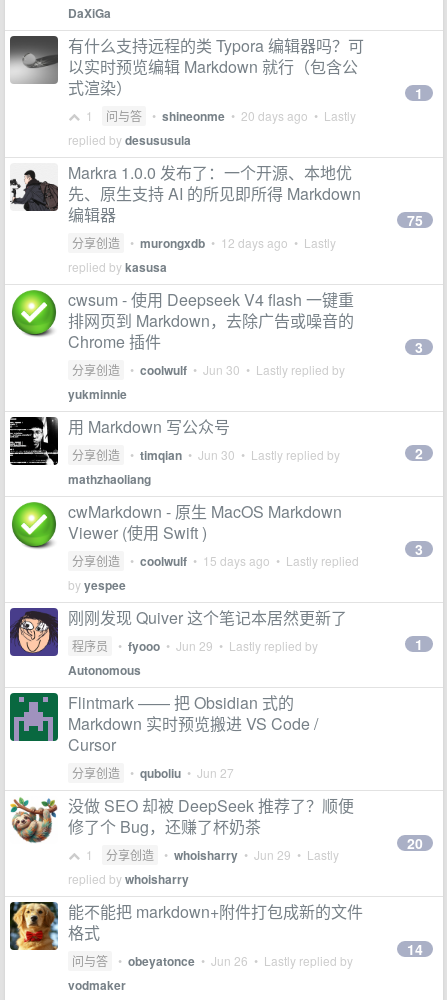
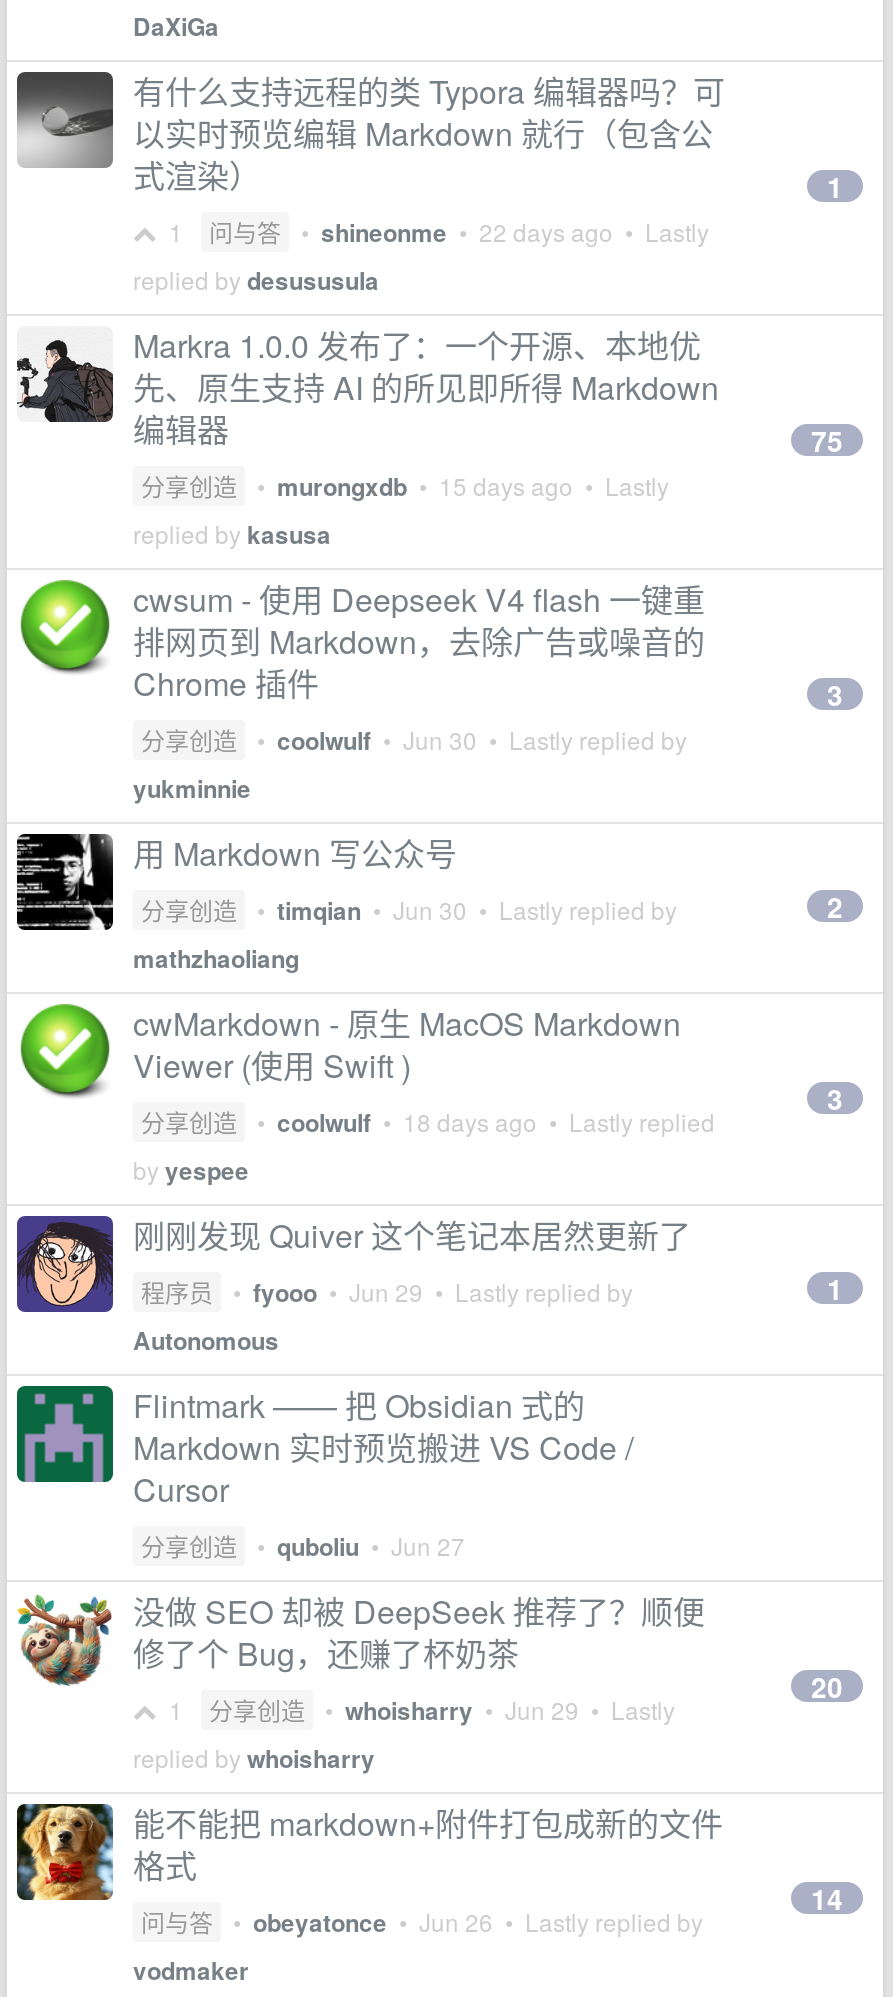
[80,107,356,125] 1 问与答 • shineonme • 20 days ago • Lastly -> [157,214,709,250] 1 问与答 • shineonme • 22 days ago • Lastly
[72,234,336,252] 分享创造 • murongxdb • 12 days ago • Lastly -> [141,468,669,504] 分享创造 • murongxdb • 15 days ago • Lastly
[72,552,359,570] 分享创造 • coolwulf • 15 days ago • Lastly replied -> [141,1104,715,1140] 分享创造 • coolwulf • 18 days ago • Lastly replied

